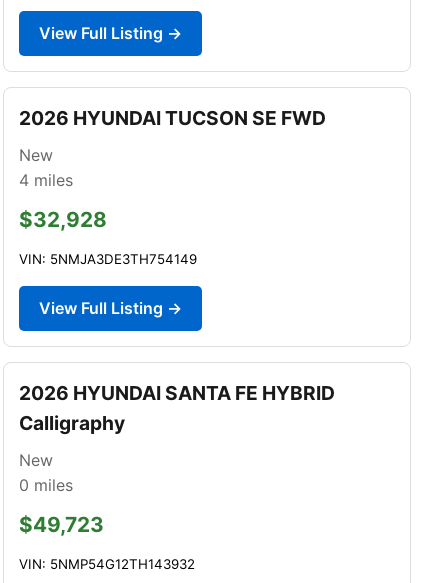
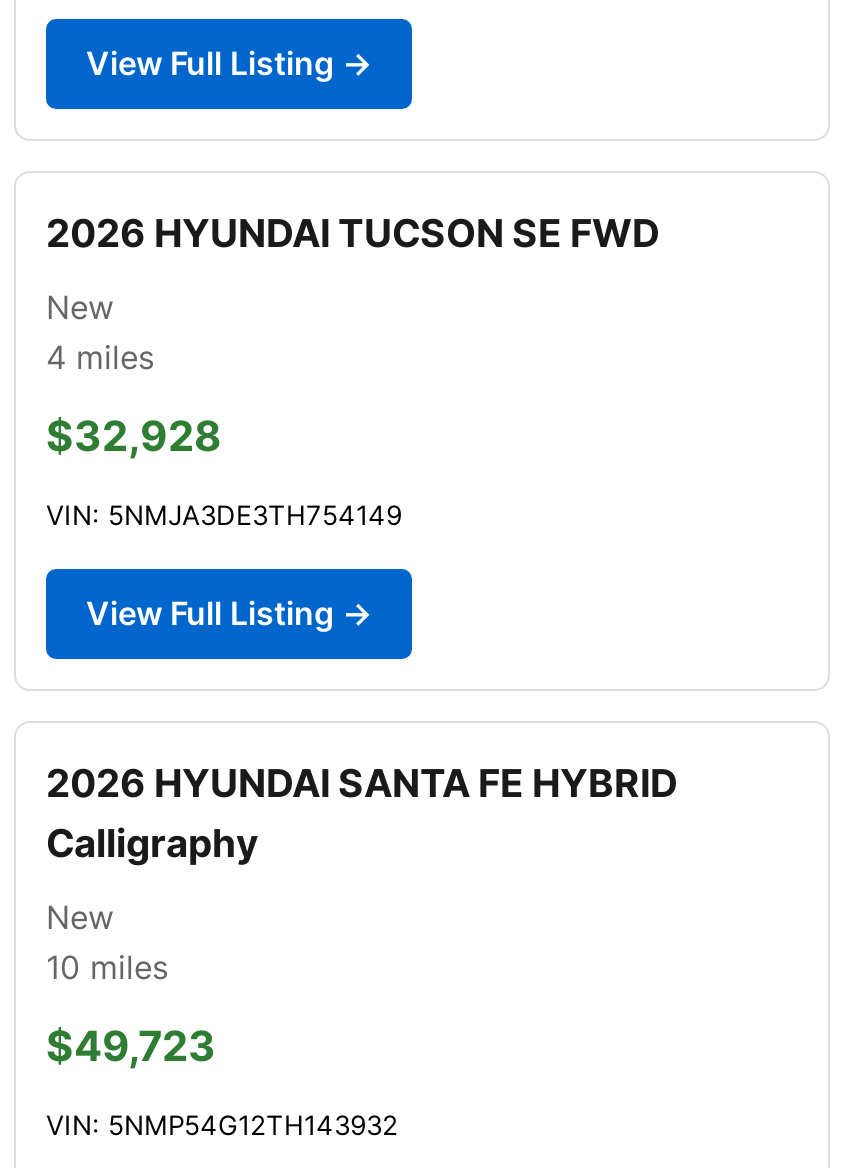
[19,475,73,495] 0 miles -> [46,947,168,987] 10 miles

